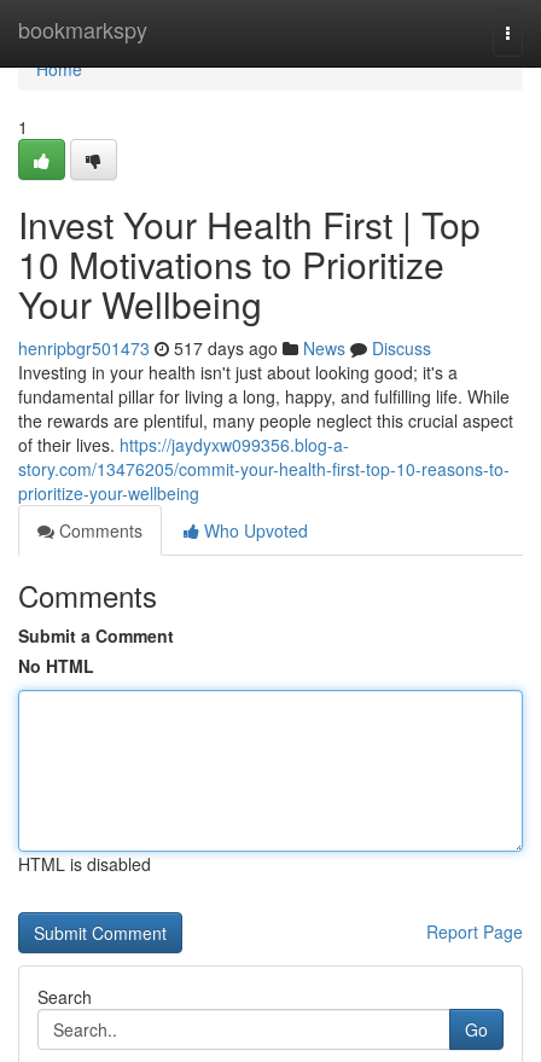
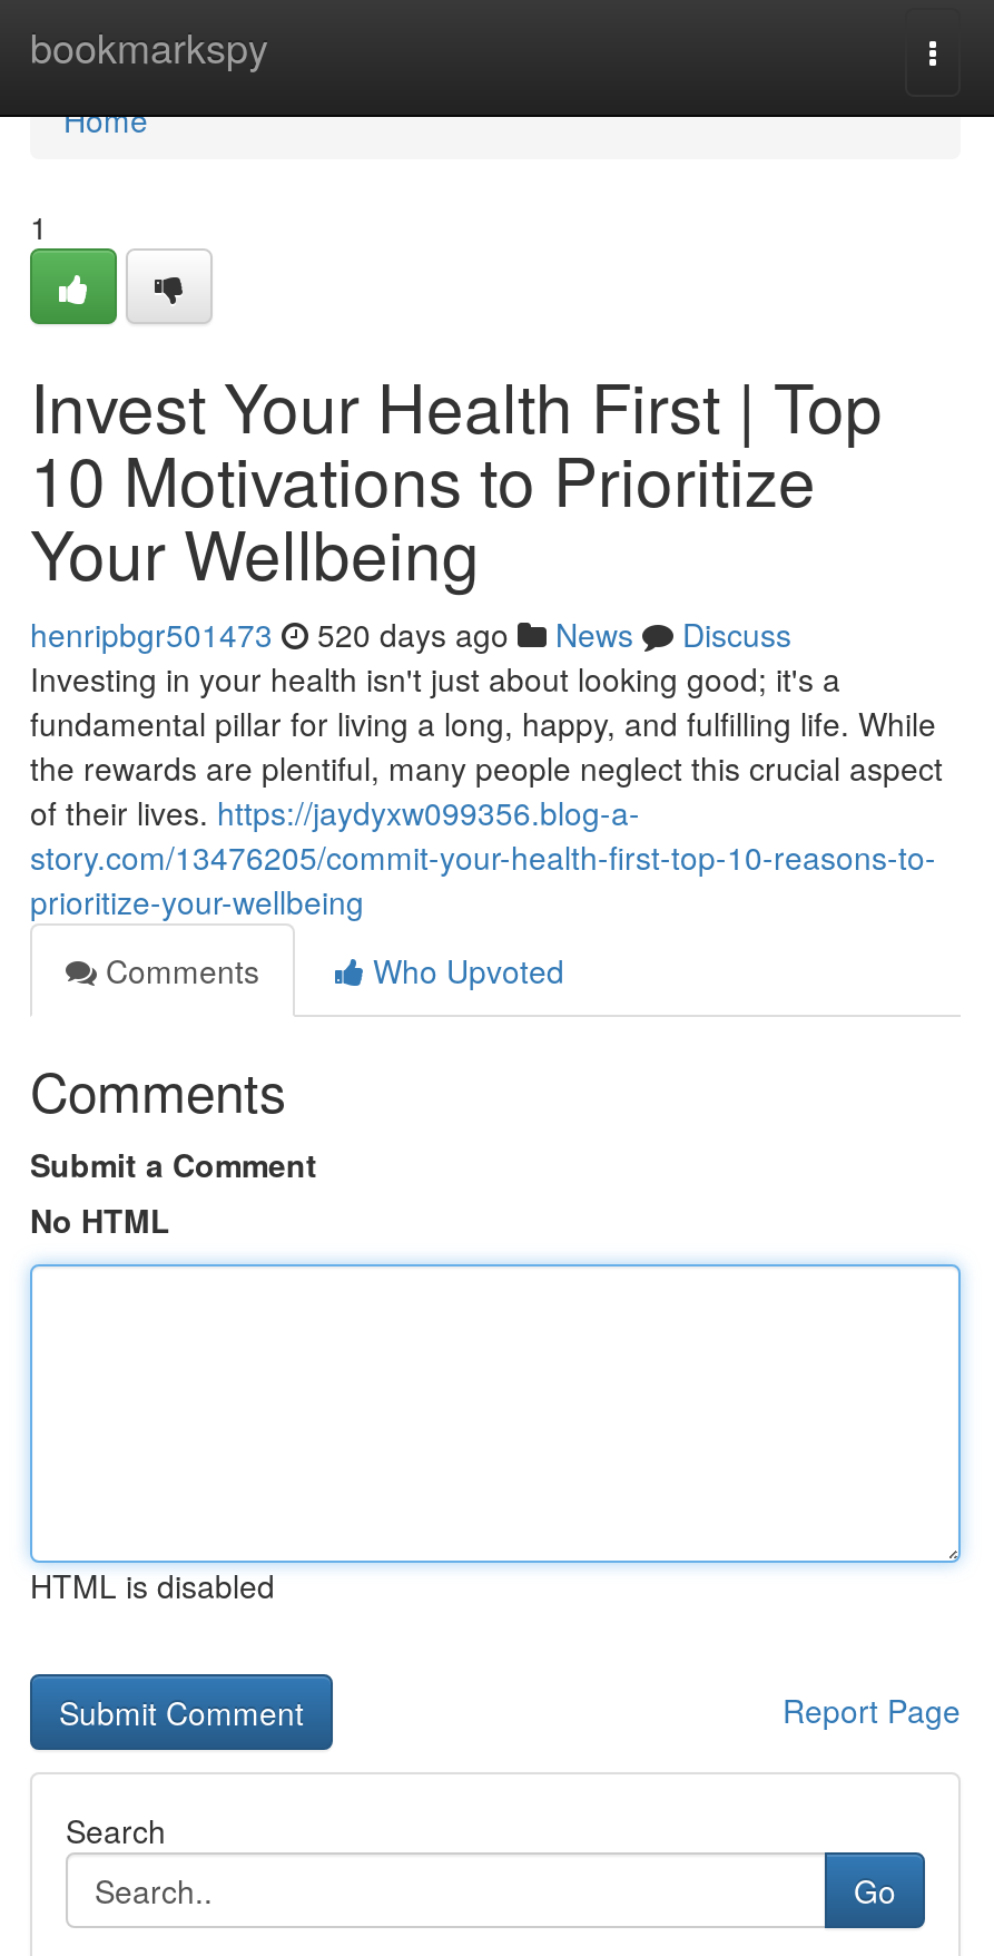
[18,336,431,360] henripbgr501473 517 days ago News Discuss -> [30,612,791,656] henripbgr501473 520 days ago News Discuss

